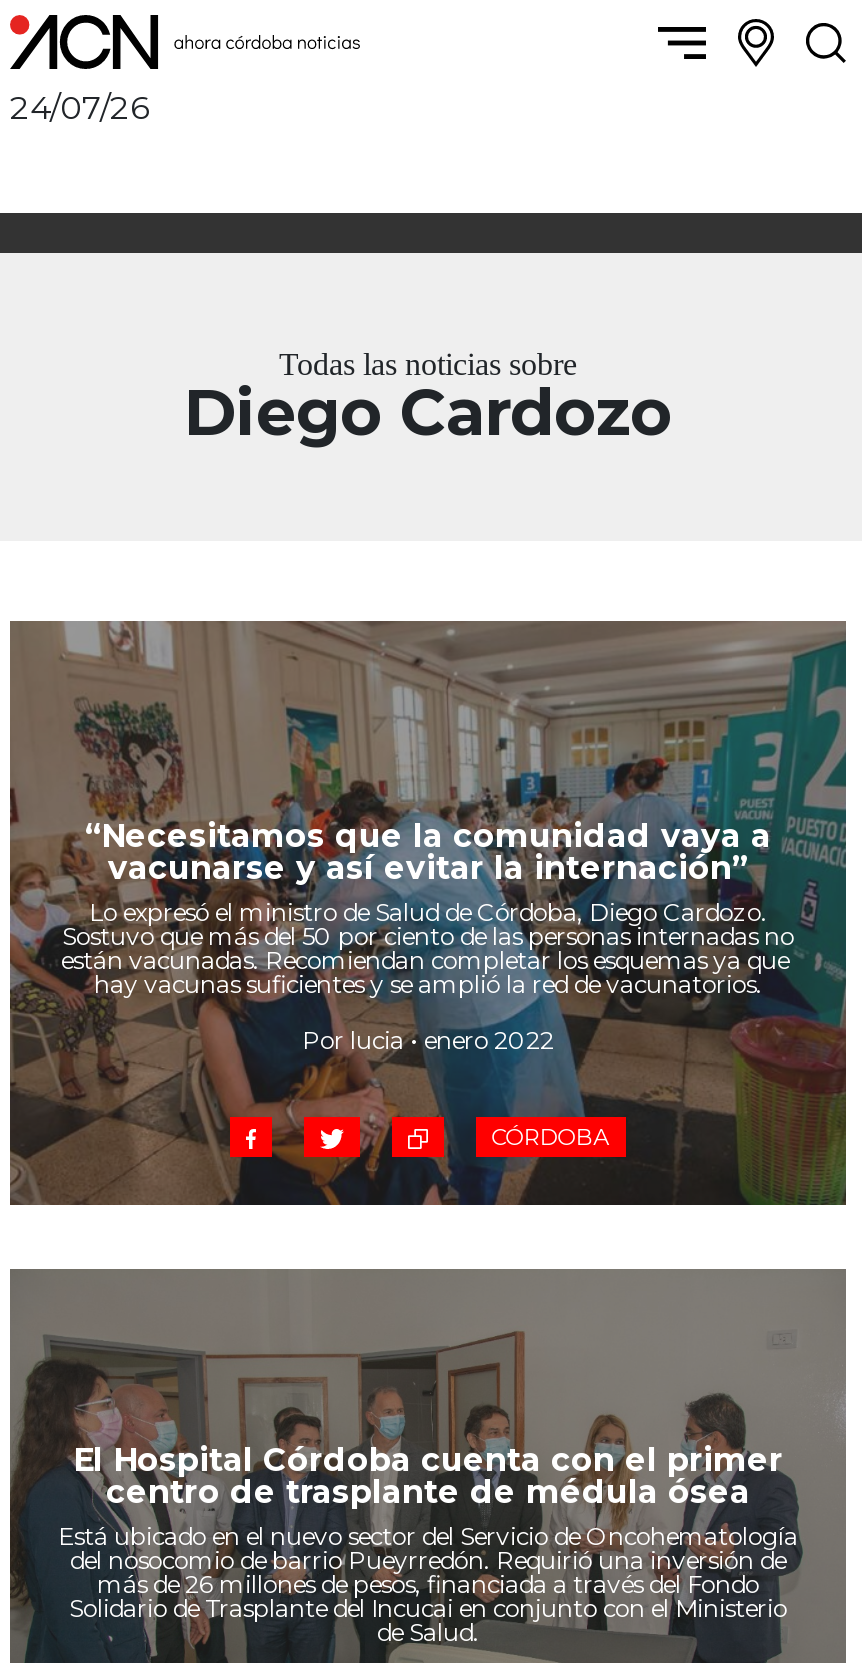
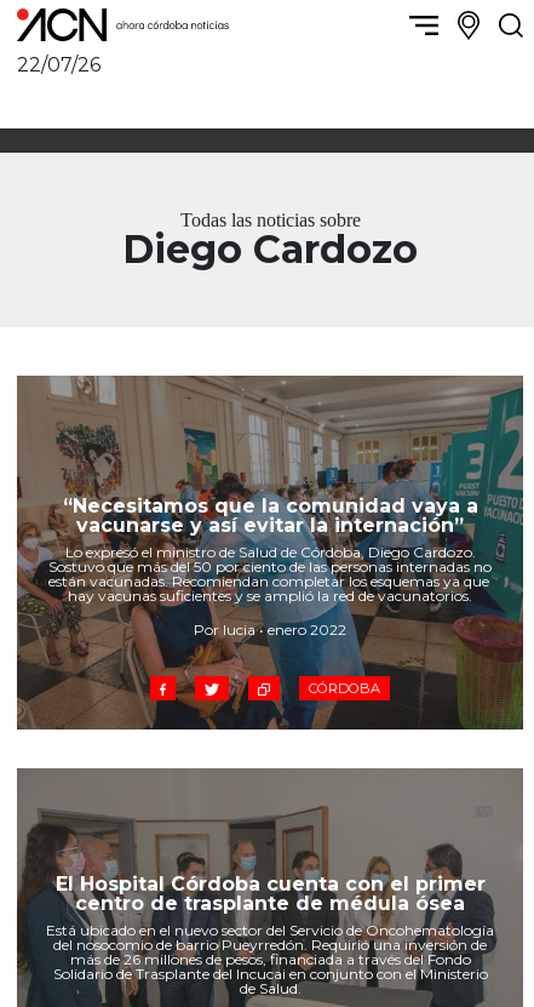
[10,88,148,126] 24/07/26 -> [17,53,101,76] 22/07/26

